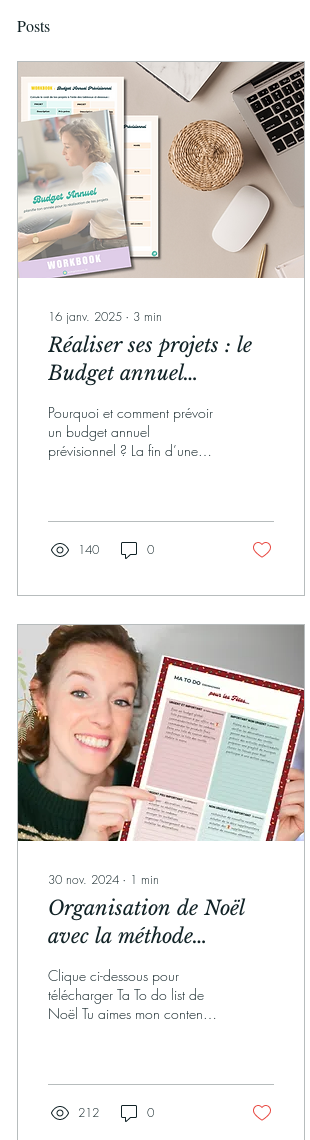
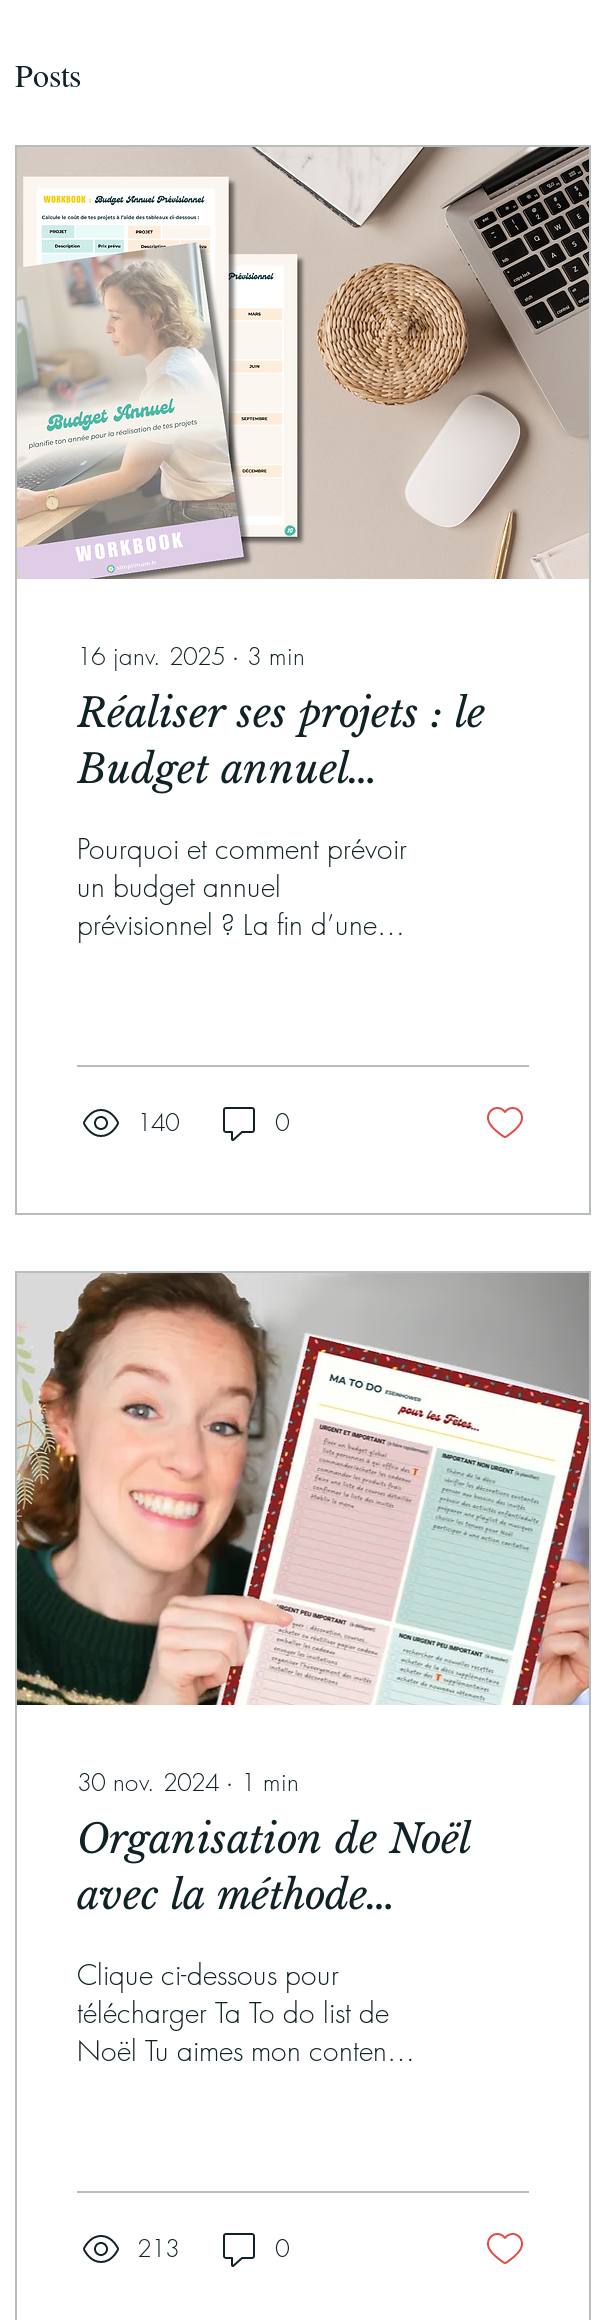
[78,1104,99,1121] 212 -> [137,2231,179,2265] 213

